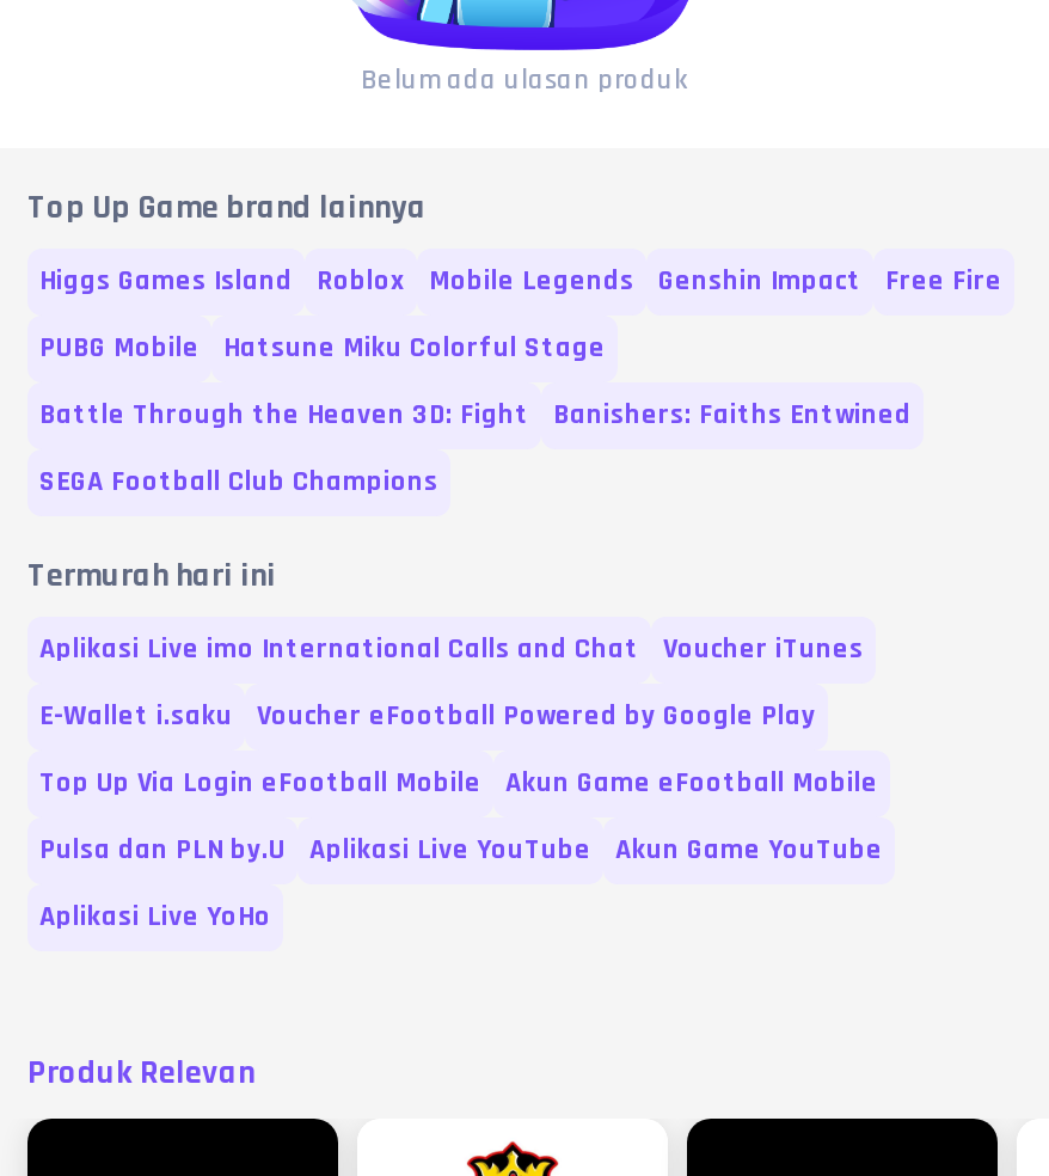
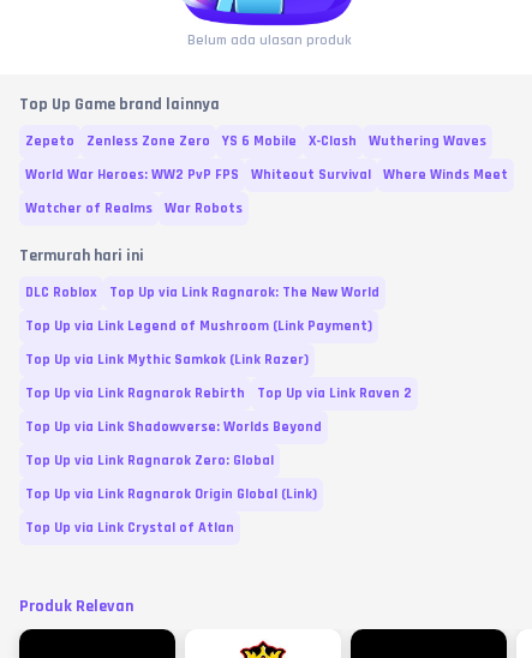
[39,262,1002,499] Higgs Games Island | Roblox | Mobile Legends | Genshin Impact | Free Fire | PUBG Mobile | Hatsune Miku Colorful Stage | Battle Through the Heaven 3D: Fight | Banishers: Faiths Entwined | SEGA Football Club Champions -> [25,132,508,217] Zepeto | Zenless Zone Zero | YS 6 Mobile | X-Clash | Wuthering Waves | World War Heroes: WW2 PvP FPS | Whiteout Survival | Where Winds Meet | Watcher of Realms | War Robots
moved [27,554,276,597] -> [19,245,144,266]: Termurah hari ini
[39,631,883,934] Aplikasi Live imo International Calls and Chat | Voucher iTunes | E-Wallet i.saku | Voucher eFootball Powered by Google Play | Top Up Via Login eFootball Mobile | Akun Game eFootball Mobile | Pulsa dan PLN by.U | Aplikasi Live YouTube | Akun Game YouTube | Aplikasi Live YoHo -> [25,283,412,536] DLC Roblox | Top Up via Link Ragnarok: The New World | Top Up via Link Legend of Mushroom (Link Payment) | Top Up via Link Mythic Samkok (Link Razer) | Top Up via Link Ragnarok Rebirth | Top Up via Link Raven 2 | Top Up via Link Shadowverse: Worlds Beyond | Top Up via Link Ragnarok Zero: Global | Top Up via Link Ragnarok Origin Global (Link) | Top Up via Link Crystal of Atlan

